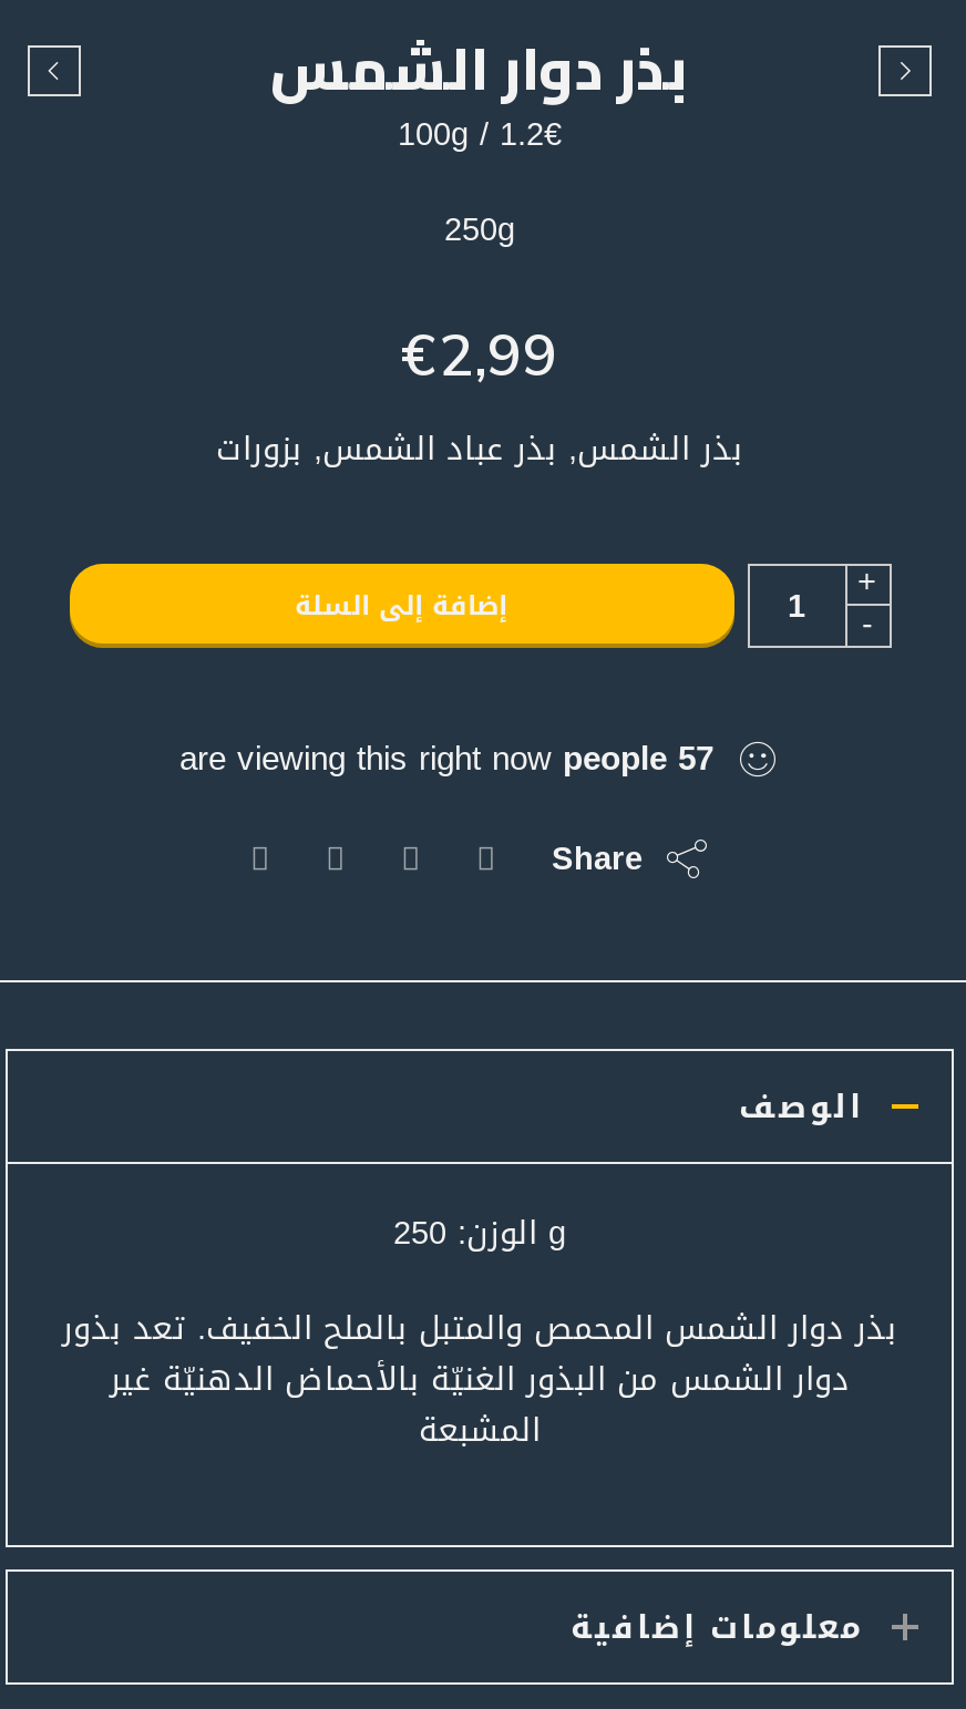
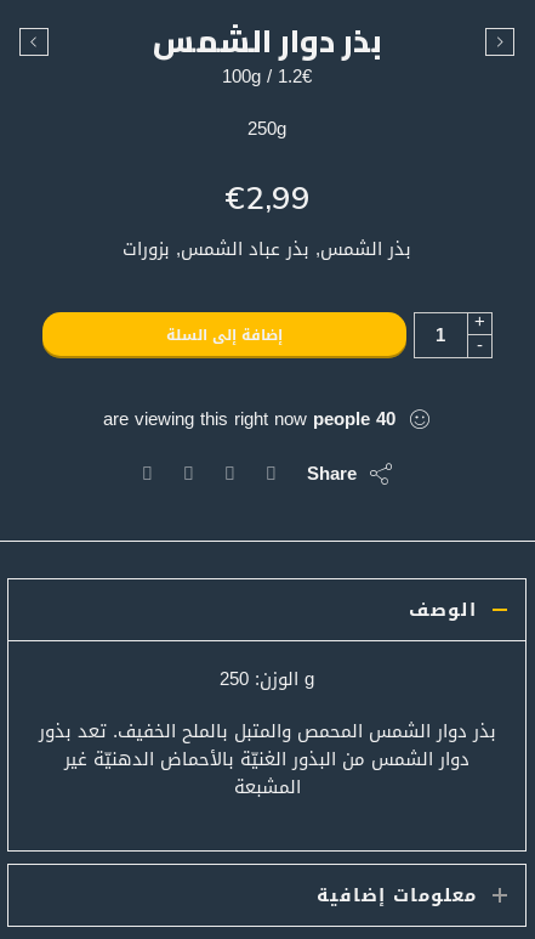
[678,727,713,789] 57 -> [375,402,395,436] 40

